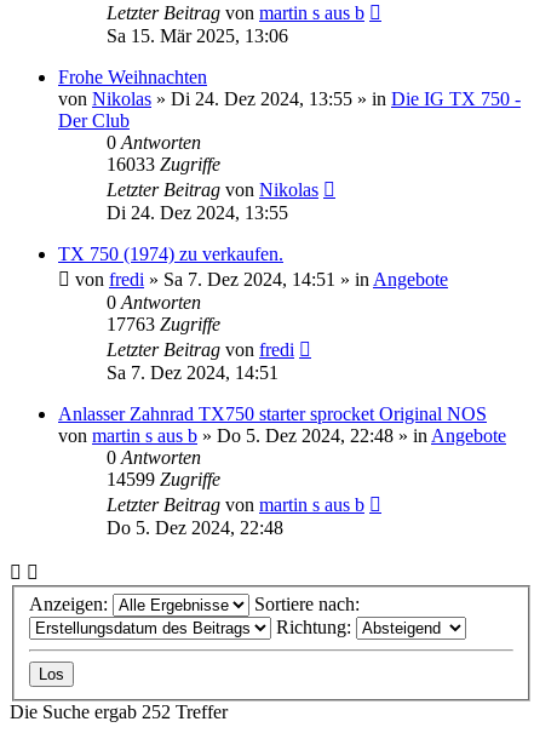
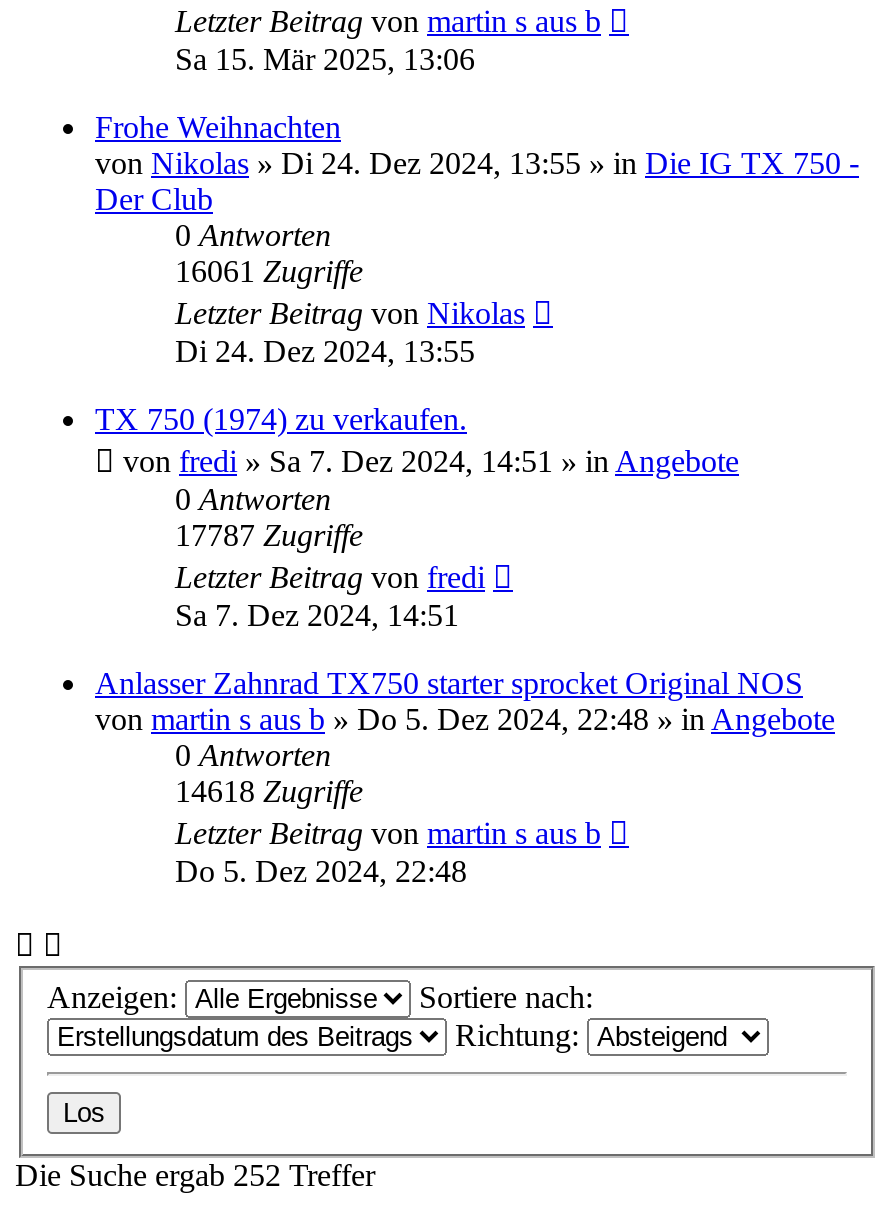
[107,154,220,174] 16033 Zugriffe -> [175,254,363,288] 16061 Zugriffe
[107,314,220,334] 17763 Zugriffe -> [175,518,363,552] 17787 Zugriffe
[107,469,220,489] 14599 Zugriffe -> [175,774,363,808] 14618 Zugriffe

